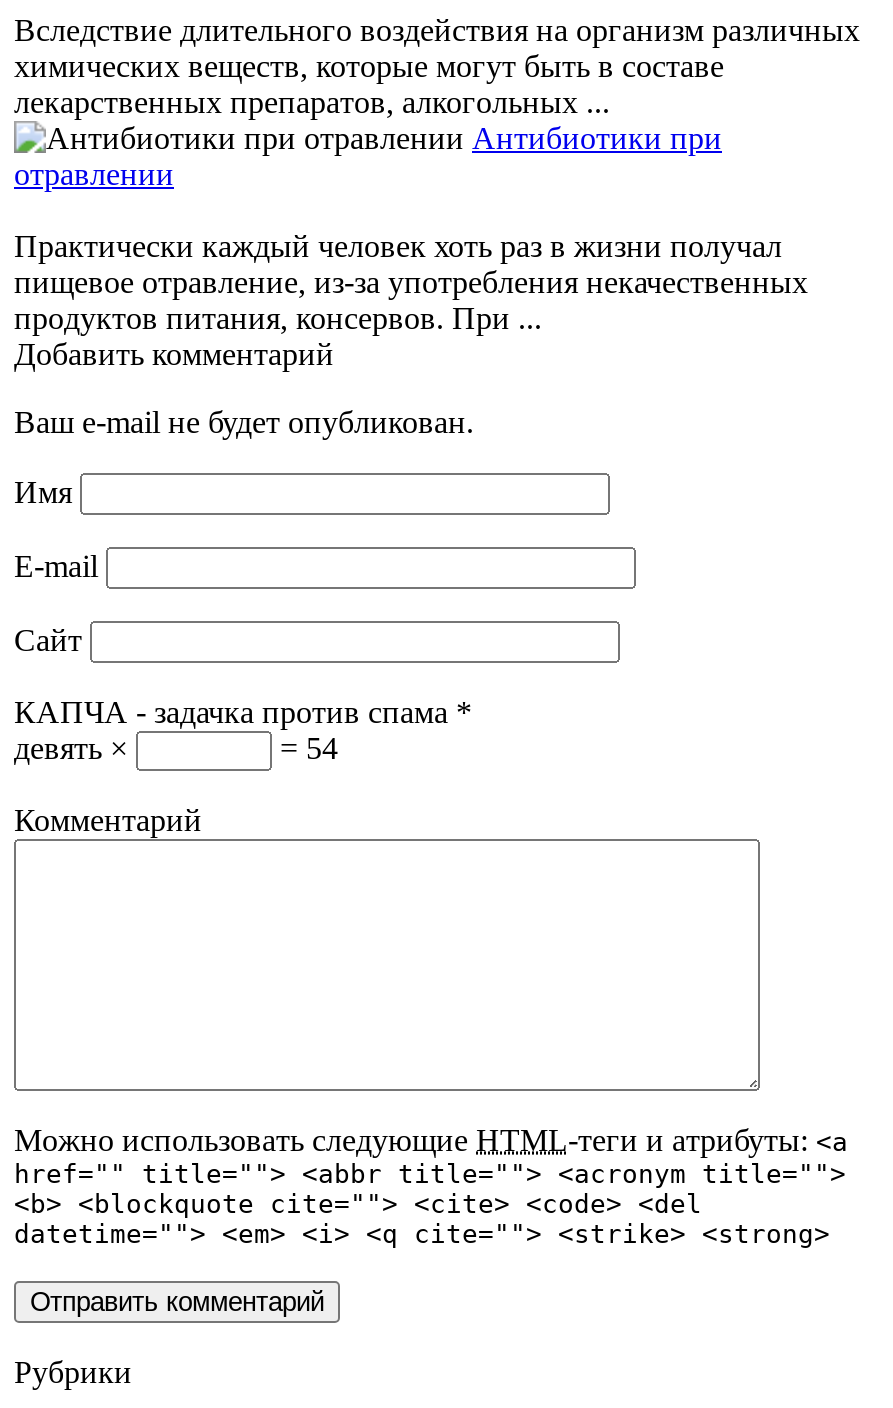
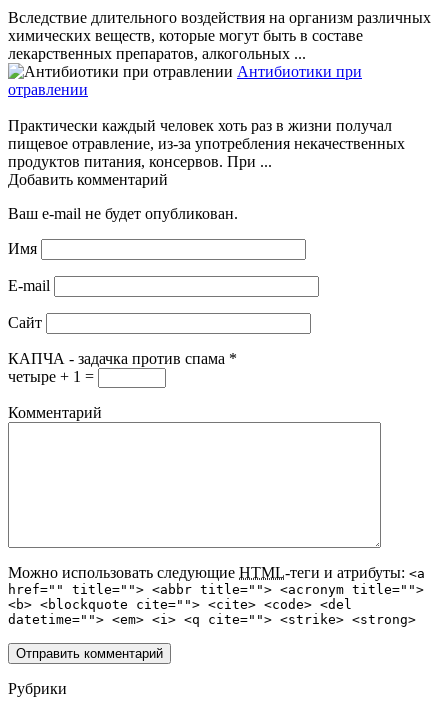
[14,731,338,765] девять × | = 54 -> [8,368,98,385] четыре + 1 =

